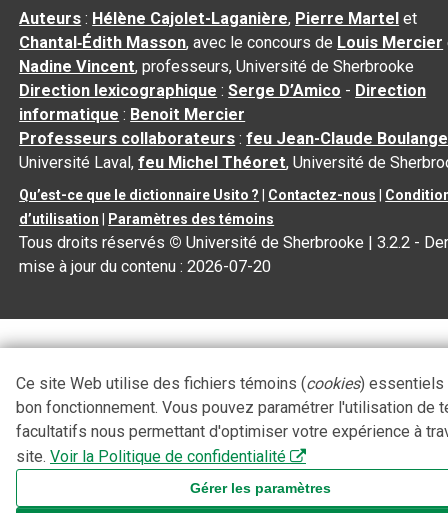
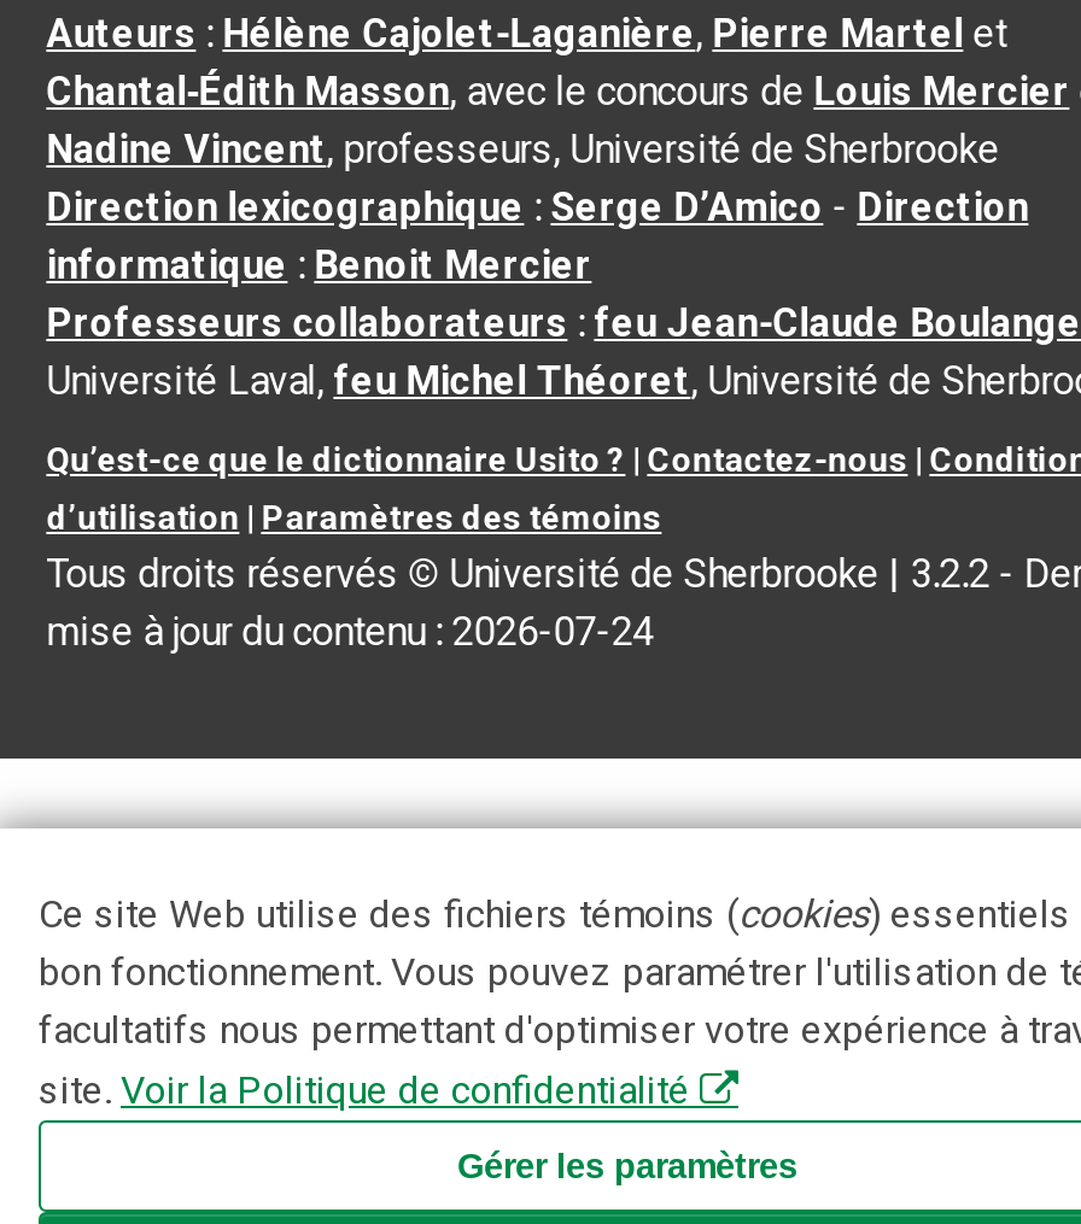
[19,257,271,276] mise à jour du contenu : 2026-07-20 -> [46,609,654,655] mise à jour du contenu : 2026-07-24

